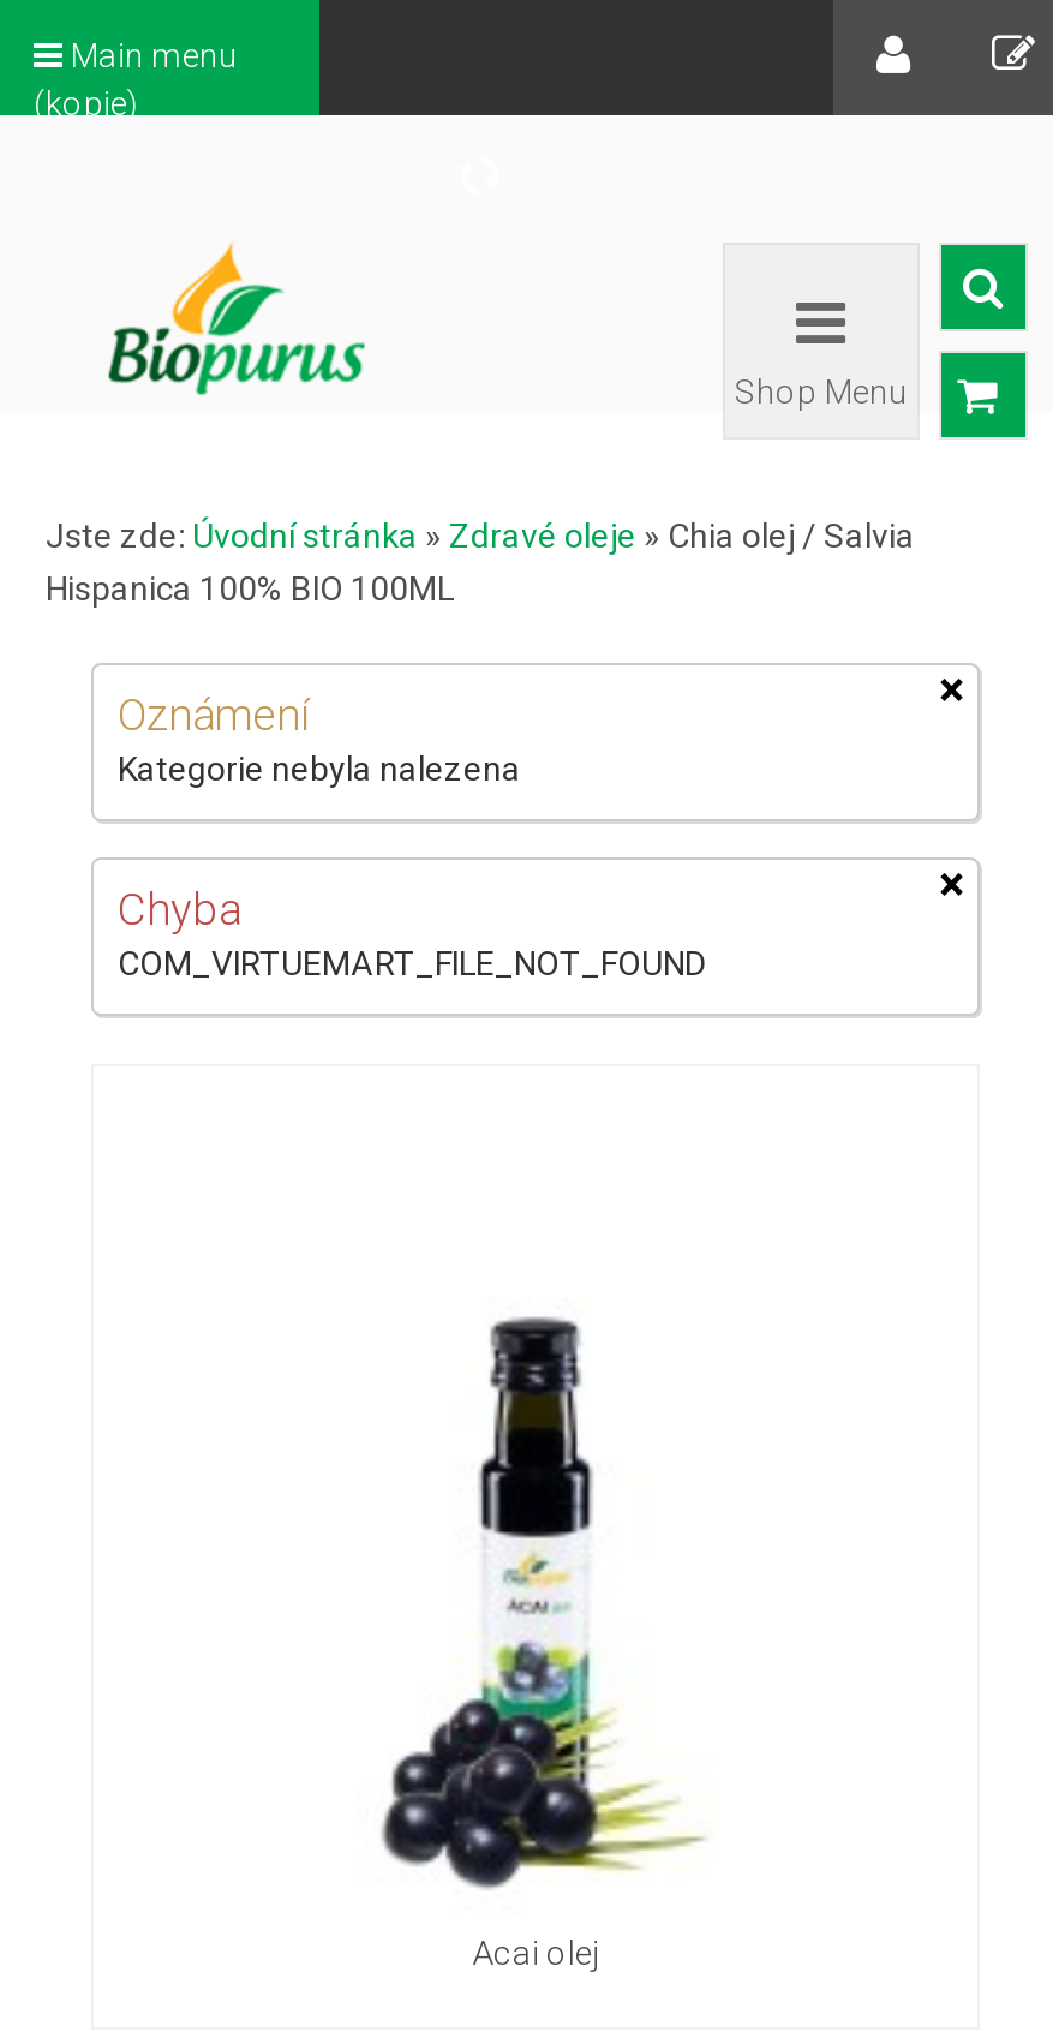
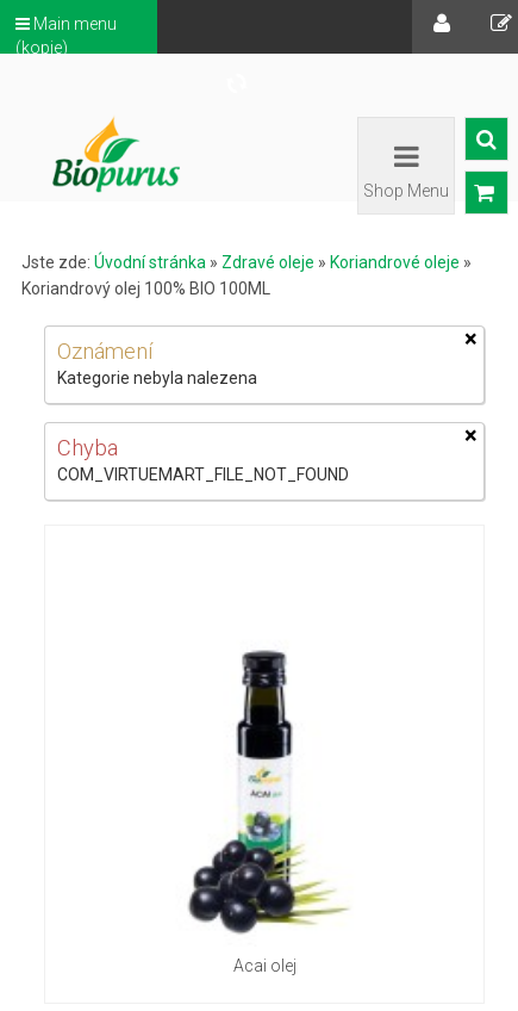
[46,516,915,608] Jste zde: Úvodní stránka» Zdravé oleje» Chia olej / Salvia | Hispanica 100% BIO 100ML -> [21,253,472,298] Jste zde: Úvodní stránka» Zdravé oleje» Koriandrové oleje» | Koriandrový olej 100% BIO 100ML

